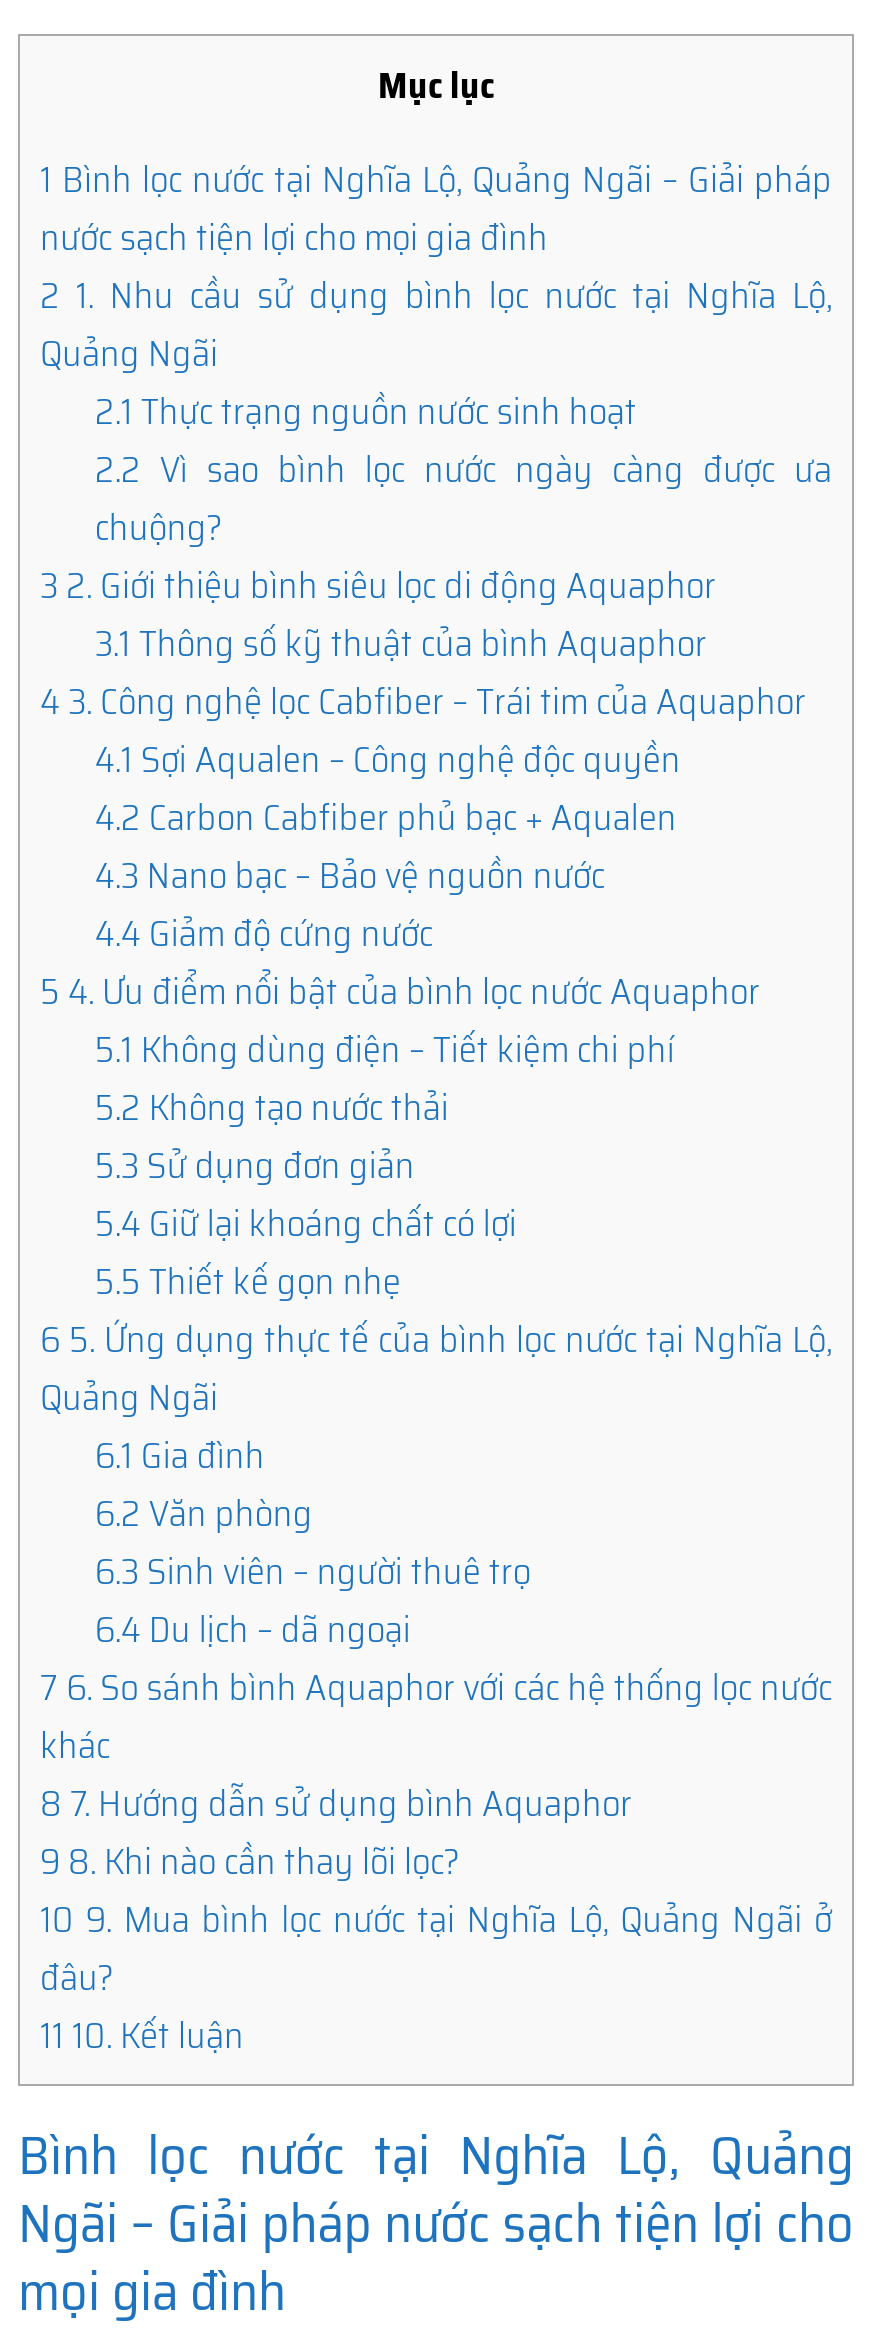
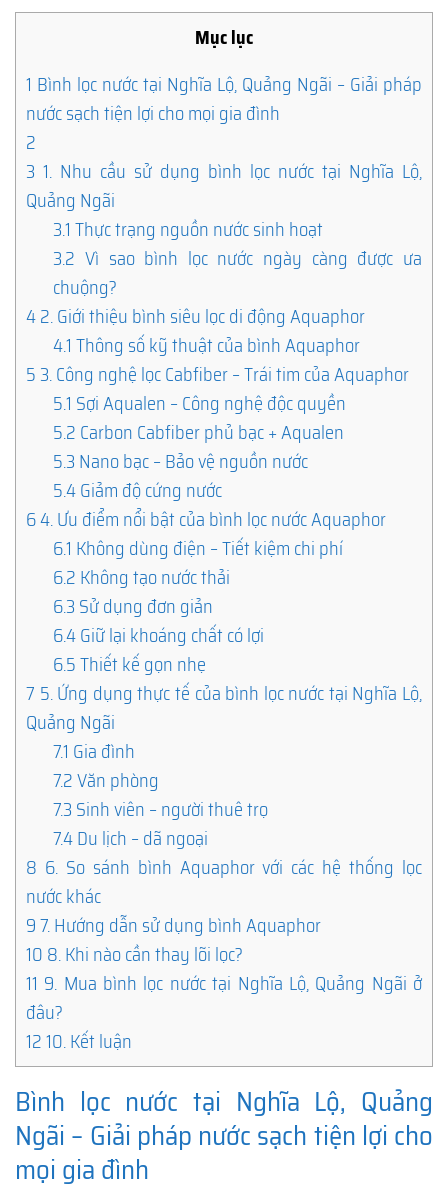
[40,266,832,324] 2 1. Nhu cầu sử dụng bình lọc nước tại Nghĩa Lộ, -> [26,128,422,186] 2 | 3 1. Nhu cầu sử dụng bình lọc nước tại Nghĩa Lộ,
[95,382,637,440] 2.1 Thực trạng nguồn nước sinh hoạt -> [53,215,323,244] 3.1 Thực trạng nguồn nước sinh hoạt
[95,440,832,498] 2.2 Vì sao bình lọc nước ngày càng được ưa -> [53,244,422,273] 3.2 Vì sao bình lọc nước ngày càng được ưa
[40,556,716,614] 3 2. Giới thiệu bình siêu lọc di động Aquaphor -> [26,302,365,331] 4 2. Giới thiệu bình siêu lọc di động Aquaphor
[95,614,707,672] 3.1 Thông số kỹ thuật của bình Aquaphor -> [53,331,360,360] 4.1 Thông số kỹ thuật của bình Aquaphor
[40,672,806,730] 4 3. Công nghệ lọc Cabfiber – Trái tim của Aquaphor -> [26,360,409,389] 5 3. Công nghệ lọc Cabfiber – Trái tim của Aquaphor
[95,730,681,788] 4.1 Sợi Aqualen – Công nghệ độc quyền -> [53,389,346,418] 5.1 Sợi Aqualen – Công nghệ độc quyền
[95,788,677,846] 4.2 Carbon Cabfiber phủ bạc + Aqualen -> [53,418,344,447] 5.2 Carbon Cabfiber phủ bạc + Aqualen
[95,846,605,904] 4.3 Nano bạc – Bảo vệ nguồn nước -> [53,447,308,476] 5.3 Nano bạc – Bảo vệ nguồn nước
[95,904,433,962] 4.4 Giảm độ cứng nước -> [53,476,222,505] 5.4 Giảm độ cứng nước
[40,962,760,1020] 5 4. Ưu điểm nổi bật của bình lọc nước Aquaphor -> [26,505,386,534] 6 4. Ưu điểm nổi bật của bình lọc nước Aquaphor
[95,1020,675,1078] 5.1 Không dùng điện – Tiết kiệm chi phí -> [53,534,343,563] 6.1 Không dùng điện – Tiết kiệm chi phí
[95,1078,449,1136] 5.2 Không tạo nước thải -> [53,563,230,592] 6.2 Không tạo nước thải
[95,1136,415,1194] 5.3 Sử dụng đơn giản -> [53,592,213,621] 6.3 Sử dụng đơn giản
[95,1194,517,1252] 5.4 Giữ lại khoáng chất có lợi -> [53,621,264,650] 6.4 Giữ lại khoáng chất có lợi
[95,1252,401,1310] 5.5 Thiết kế gọn nhẹ -> [53,650,206,679] 6.5 Thiết kế gọn nhẹ
[40,1310,832,1368] 6 5. Ứng dụng thực tế của bình lọc nước tại Nghĩa Lộ, -> [26,679,422,708] 7 5. Ứng dụng thực tế của bình lọc nước tại Nghĩa Lộ,
[40,1426,832,1948] 6.1 Gia đình | 6.2 Văn phòng | 6.3 Sinh viên – người thuê trọ | 6.4 Du lịch – dã ngoại | 7 6. So sánh bình Aquaphor với các hệ thống lọc nước | khác | 8 7. Hướng dẫn sử dụng bình Aquaphor | 9 8. Khi nào cần thay lõi lọc? | 10 9. Mua bình lọc nước tại Nghĩa Lộ, Quảng Ngãi ở -> [26,737,422,998] 7.1 Gia đình | 7.2 Văn phòng | 7.3 Sinh viên – người thuê trọ | 7.4 Du lịch – dã ngoại | 8 6. So sánh bình Aquaphor với các hệ thống lọc | nước khác | 9 7. Hướng dẫn sử dụng bình Aquaphor | 10 8. Khi nào cần thay lõi lọc? | 11 9. Mua bình lọc nước tại Nghĩa Lộ, Quảng Ngãi ở
[40,2006,244,2064] 11 10. Kết luận -> [26,1027,132,1056] 12 10. Kết luận

